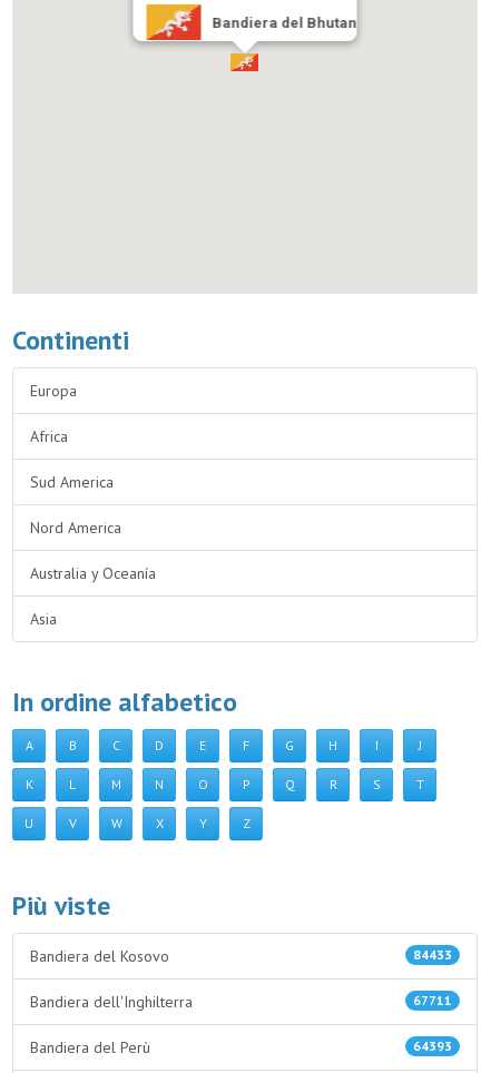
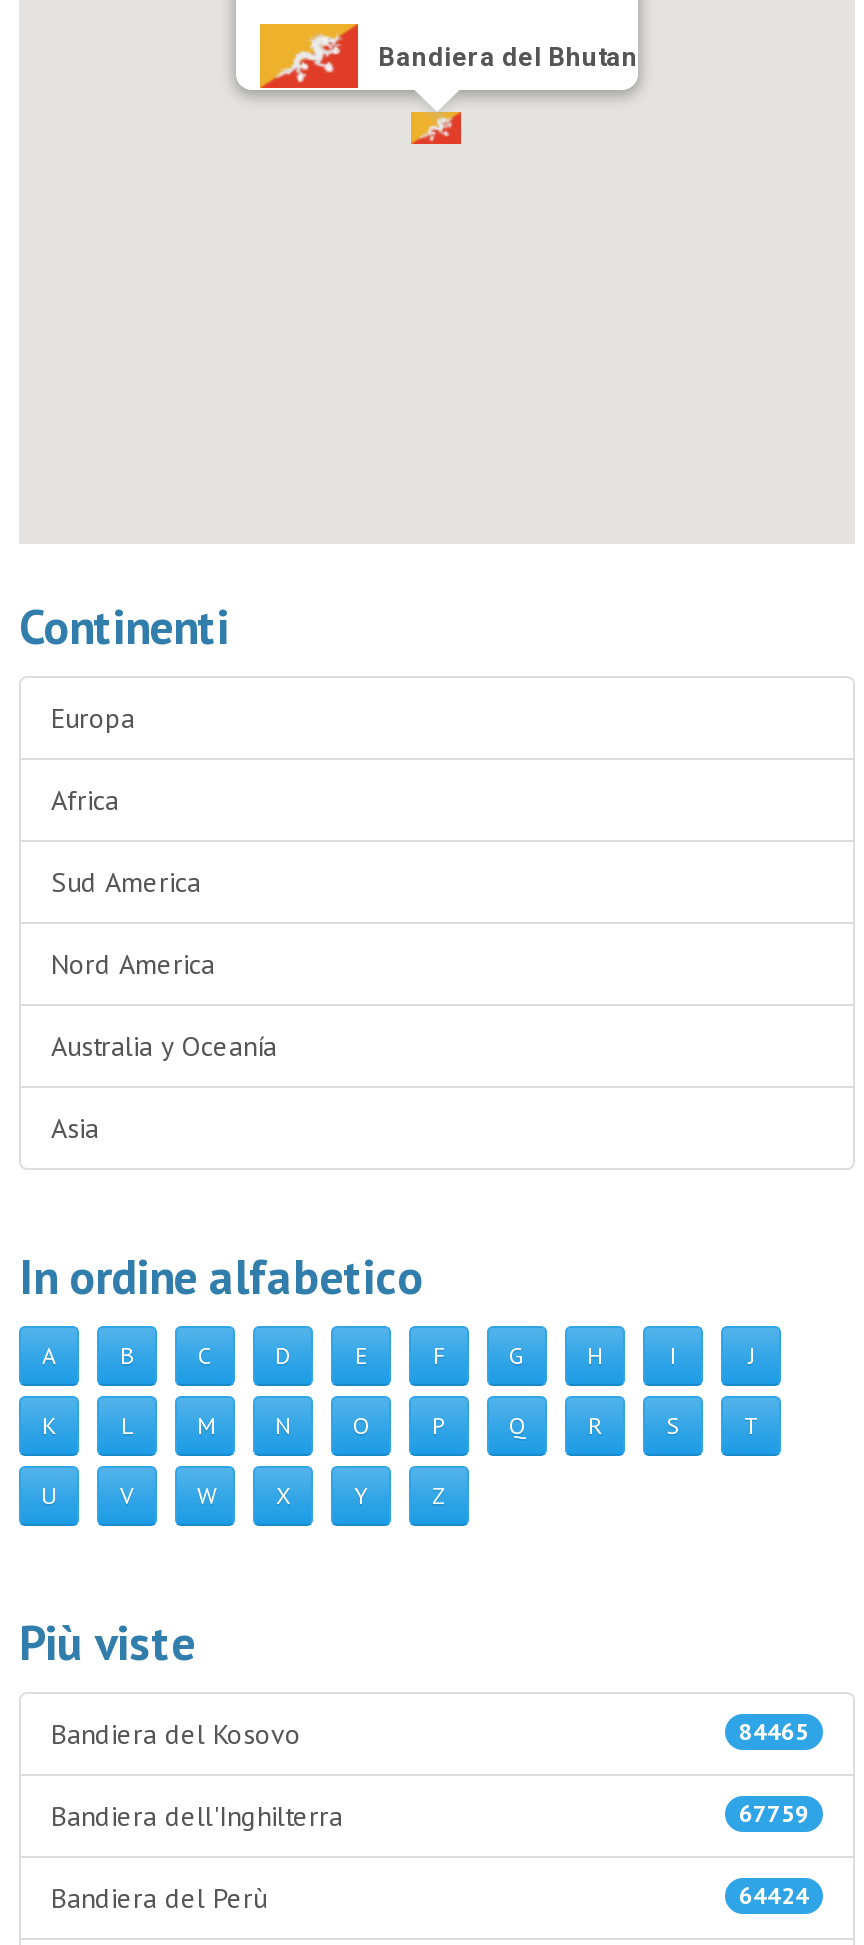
[413,946,452,963] 84433 -> [739,1716,809,1746] 84465
[413,992,452,1008] 67711 -> [739,1798,809,1828] 67759
[413,1037,452,1054] 64393 -> [739,1880,809,1910] 64424

